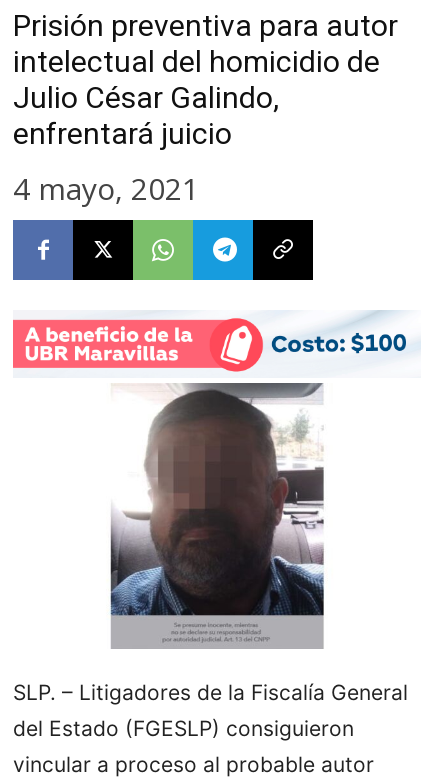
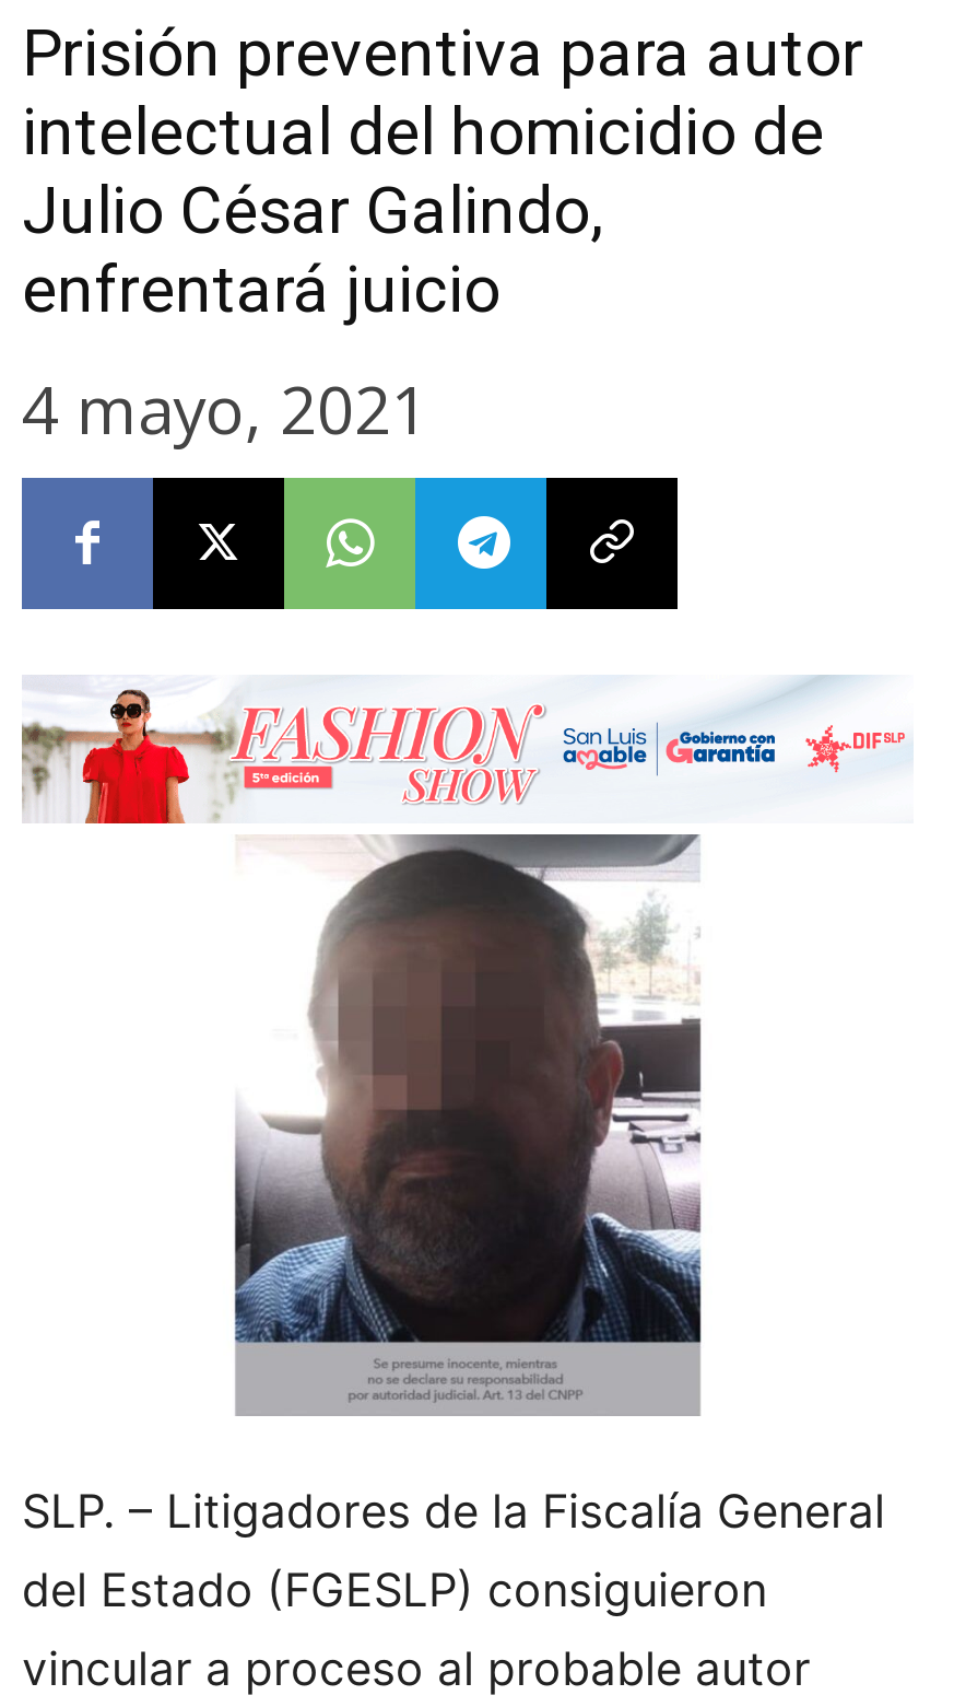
[12,317,416,378] [image] -> [20,688,905,826] [image]

